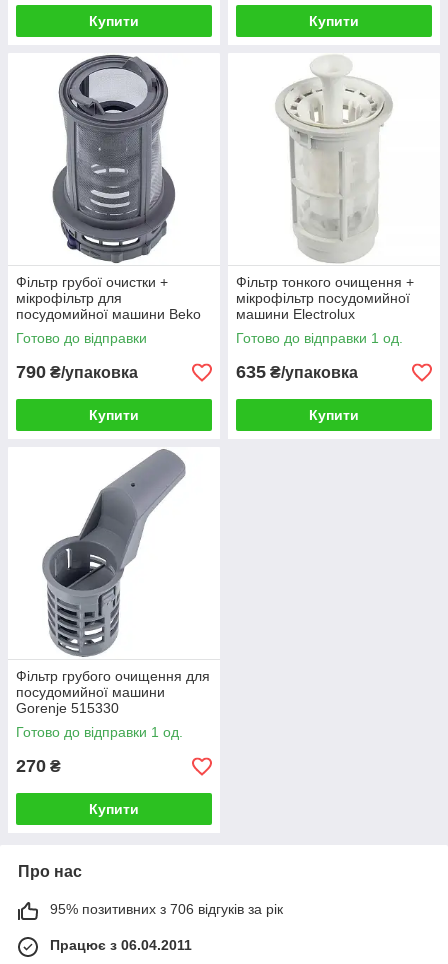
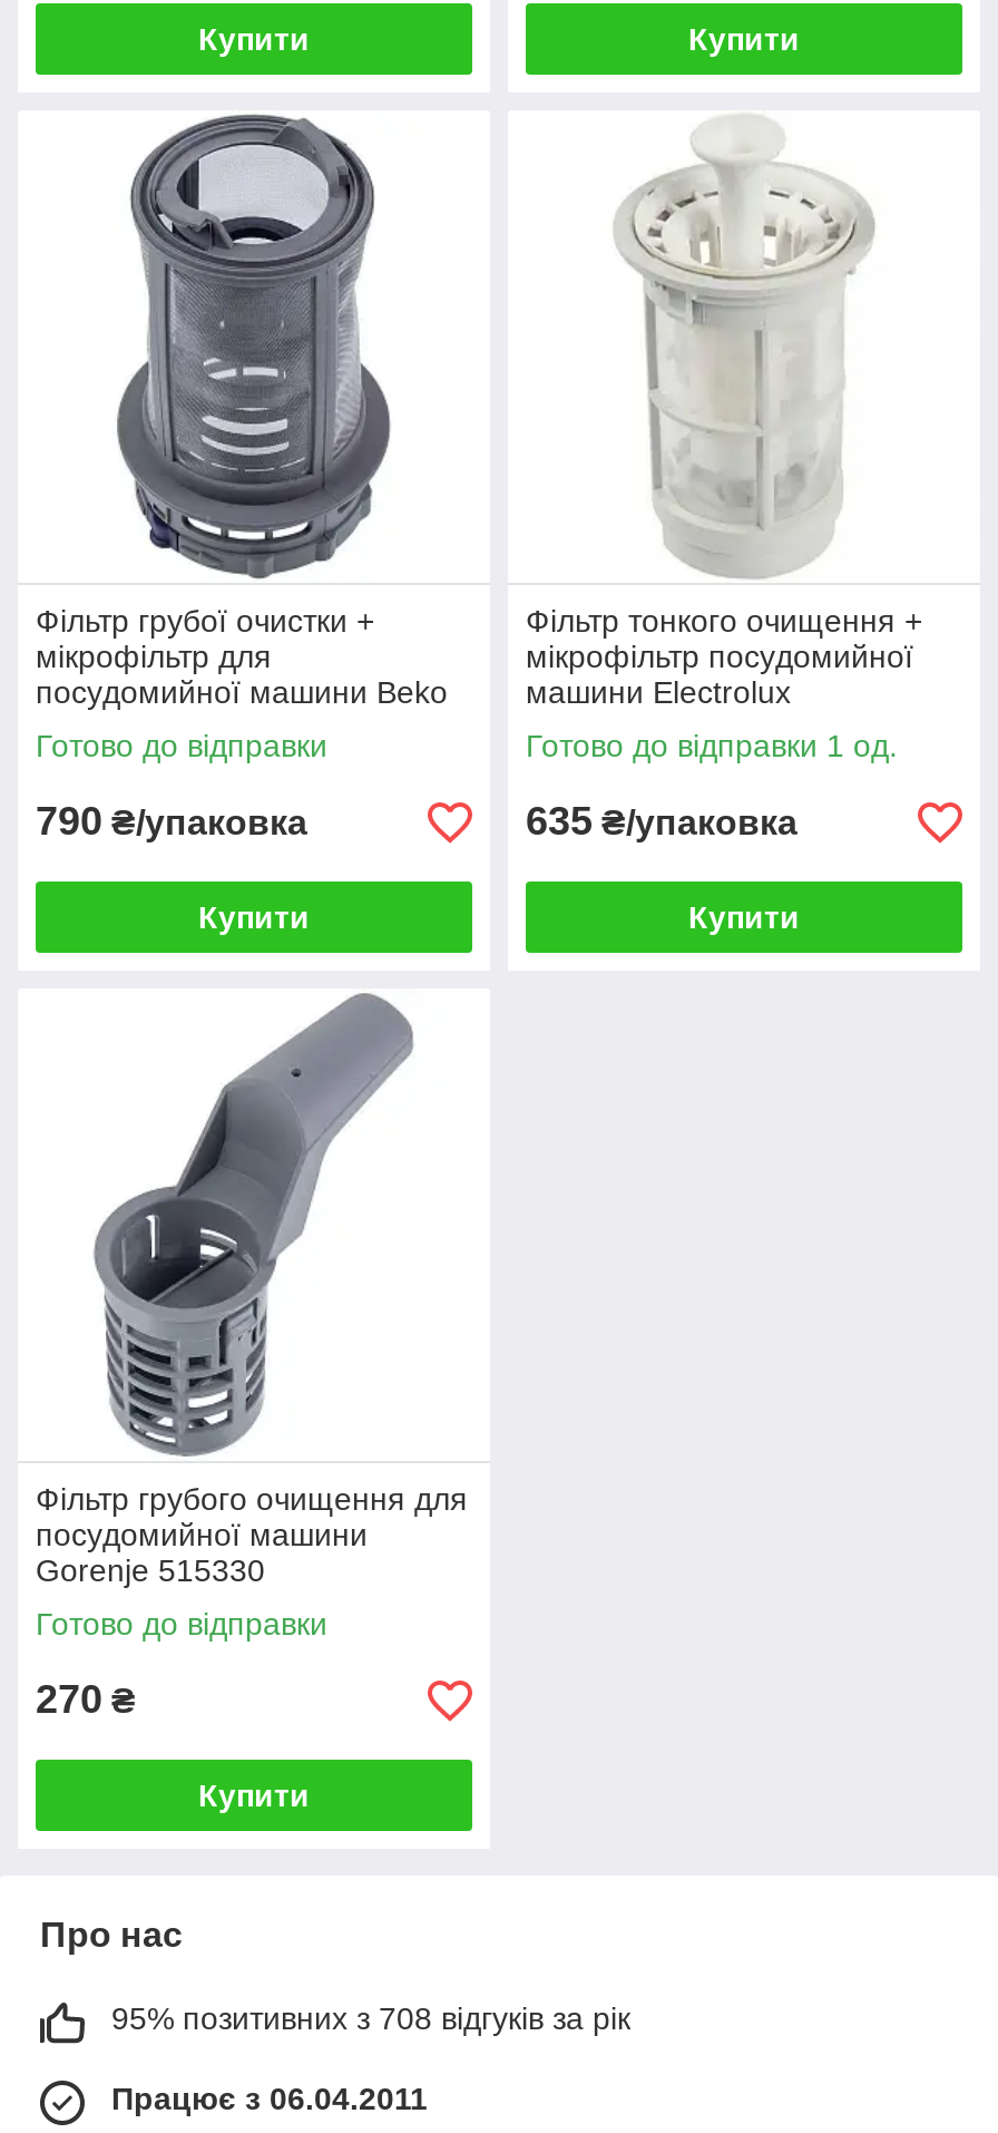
[16,724,183,740] Готово до відправки 1 од. -> [36,1606,327,1642] Готово до відправки
[50,901,283,917] 95% позитивних з 706 відгуків за рік -> [111,2000,630,2036] 95% позитивних з 708 відгуків за рік

